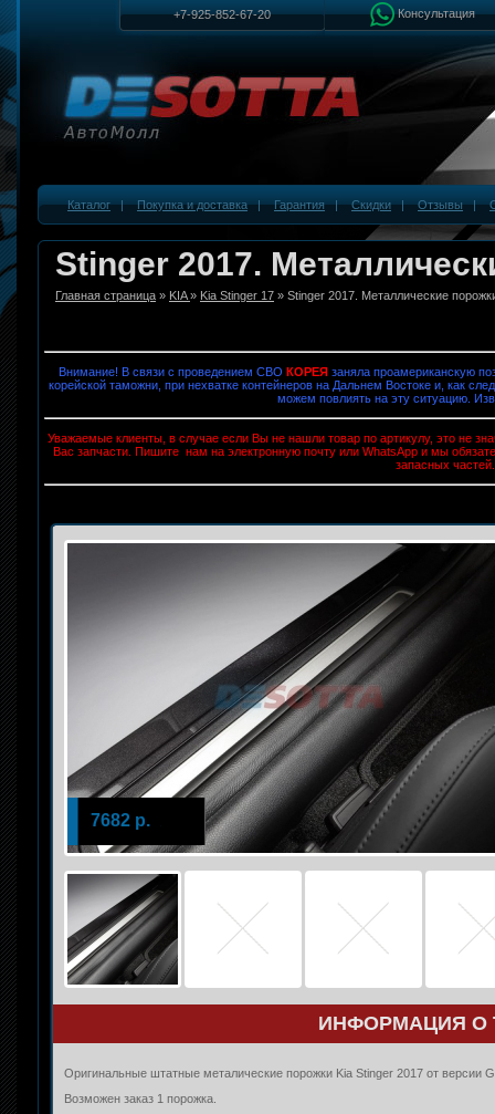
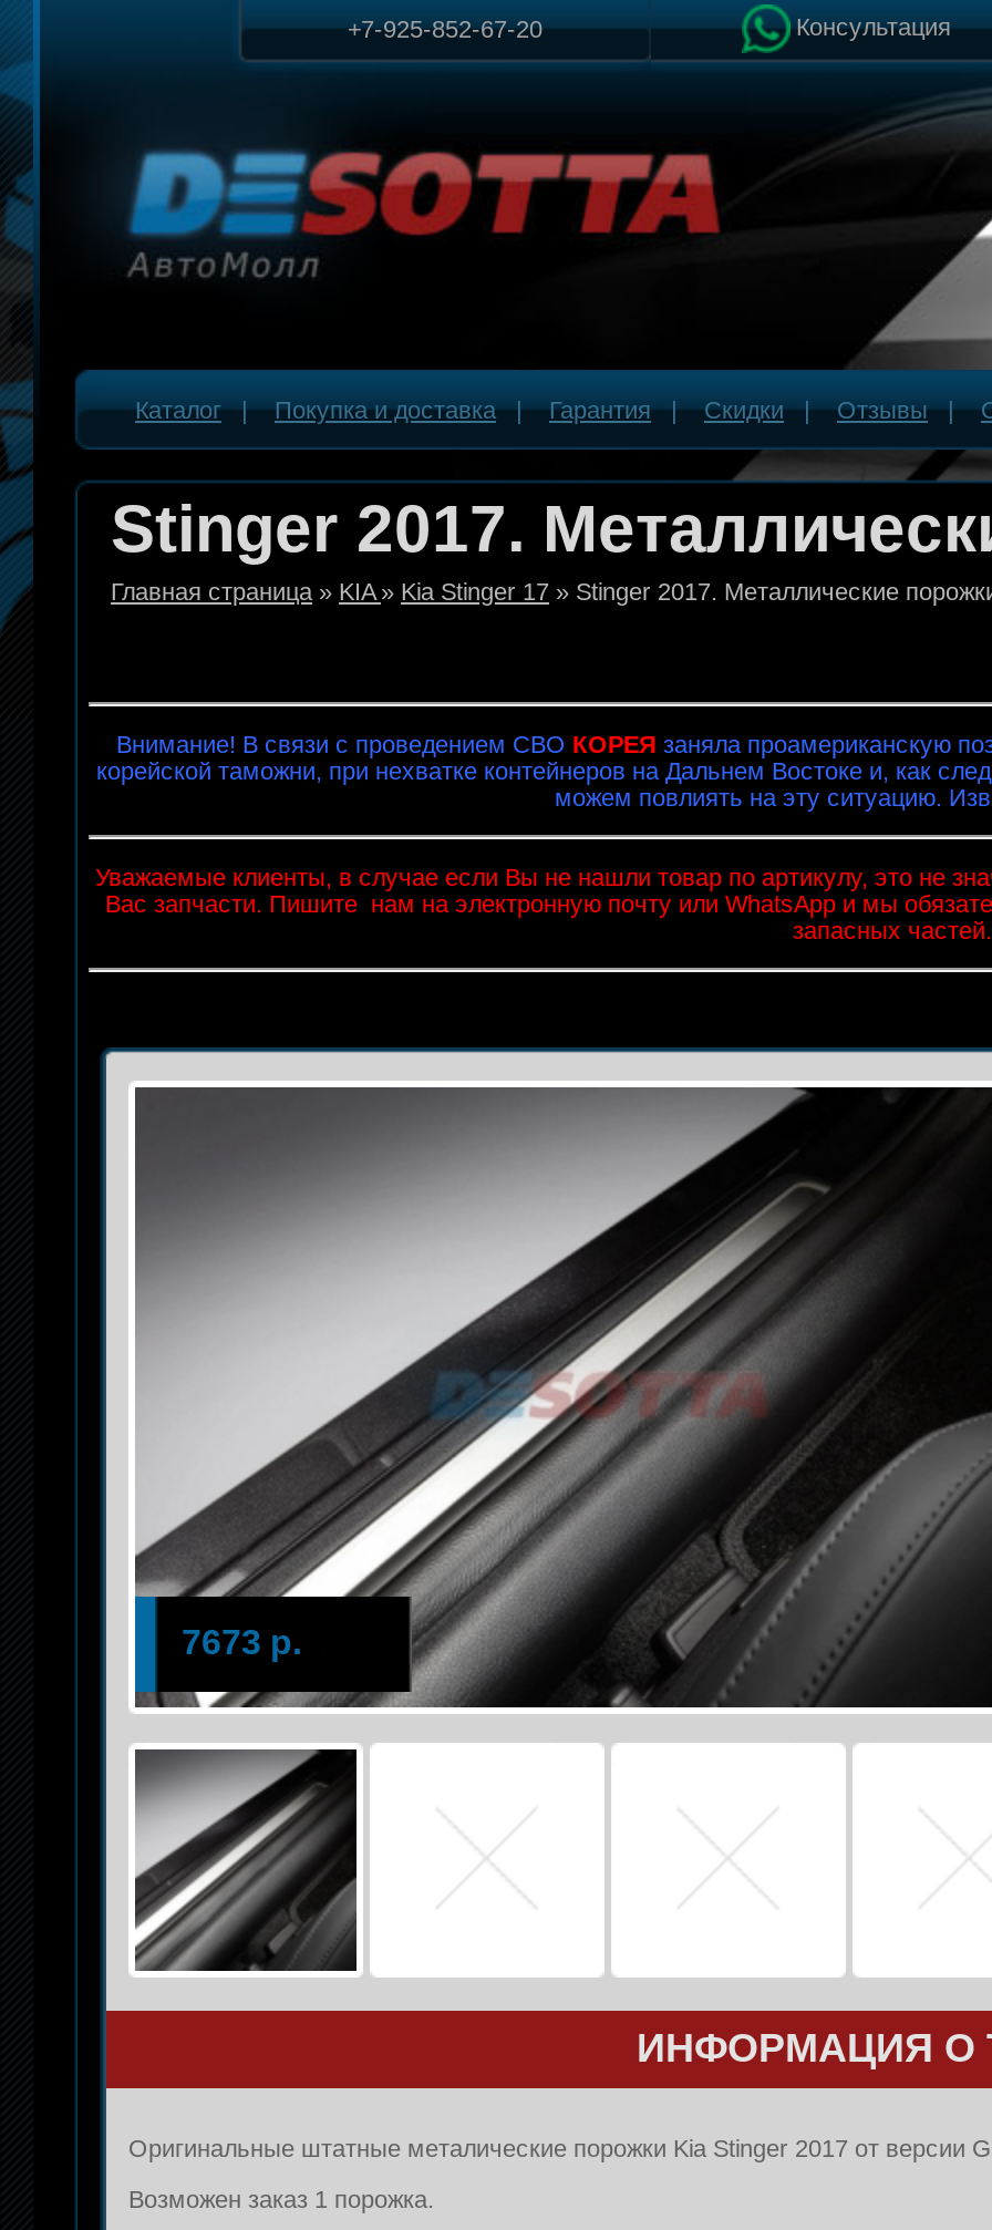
[91,811,150,830] 7682 р. -> [182,1623,301,1661] 7673 р.

